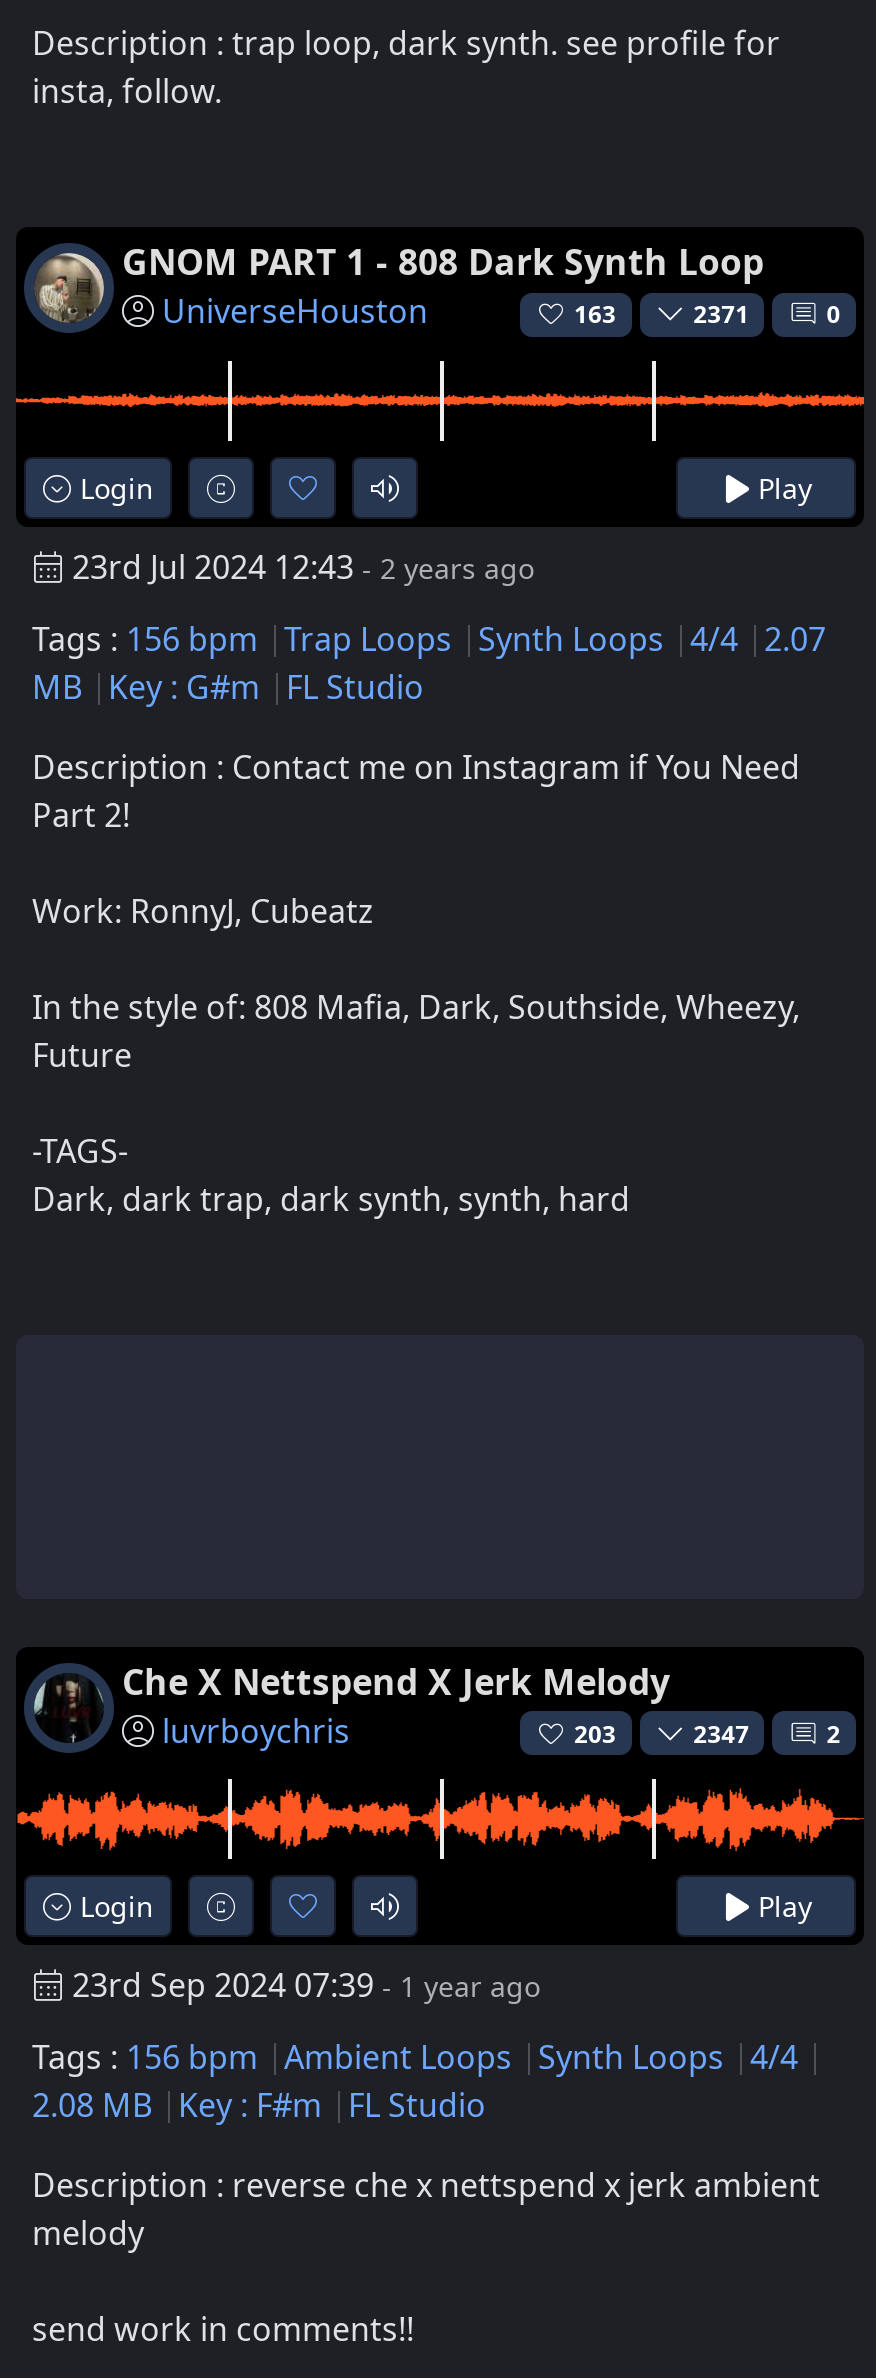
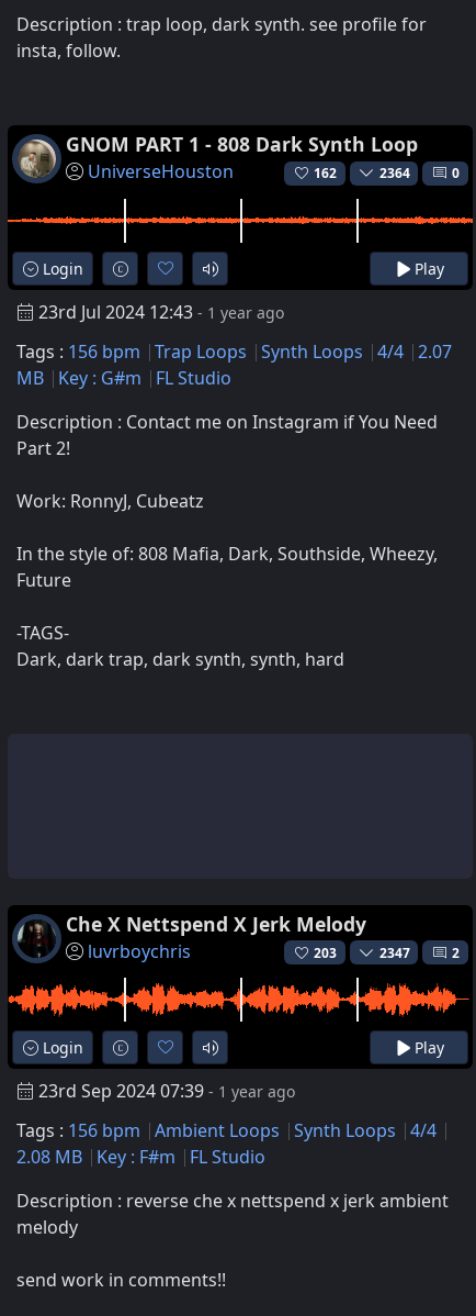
[574,298,616,332] 163 -> [314,164,337,183] 162
[693,298,749,332] 2371 -> [379,164,410,183] 2364
[72,544,534,588] 23rd Jul 2024 12:43 - 2 years ago -> [38,299,284,324] 23rd Jul 2024 12:43 - 1 year ago

